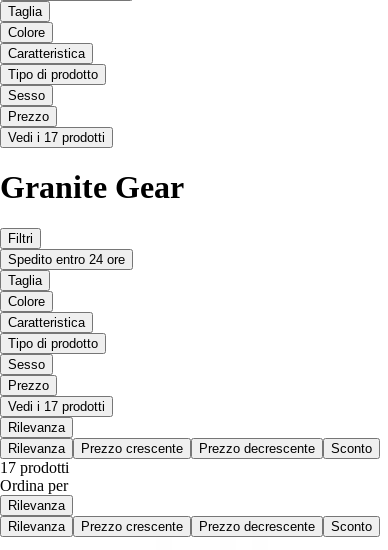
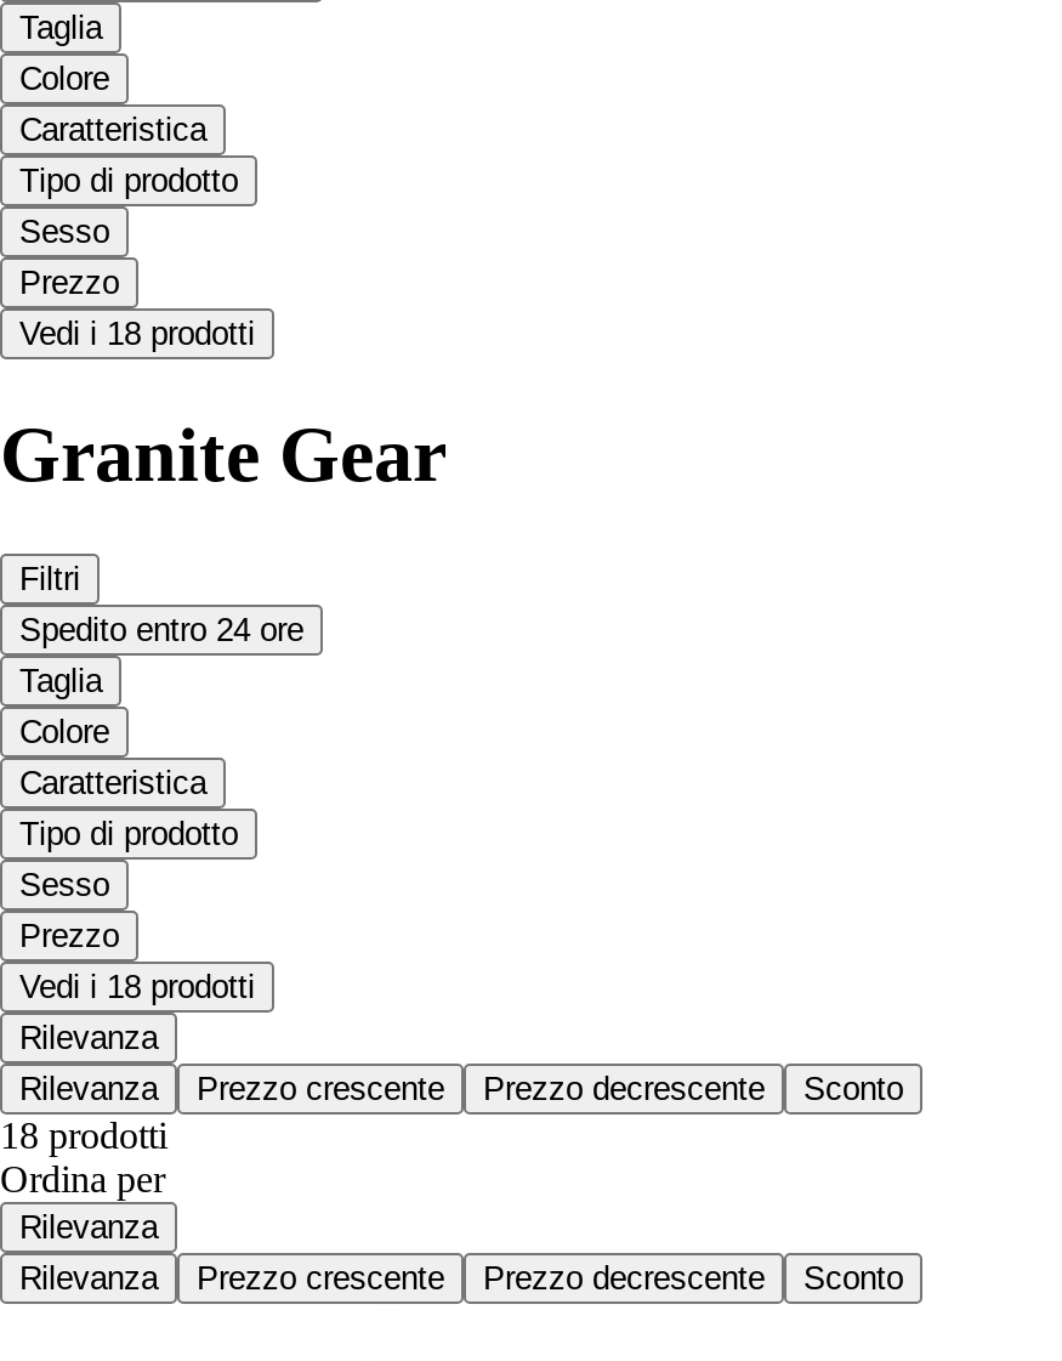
[8,130,105,145] Vedi i 17 prodotti -> [19,316,255,352] Vedi i 18 prodotti
[8,399,105,414] Vedi i 17 prodotti -> [19,969,255,1005] Vedi i 18 prodotti
[0,459,69,476] 17 prodotti -> [0,1114,167,1156] 18 prodotti

